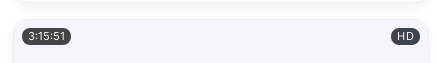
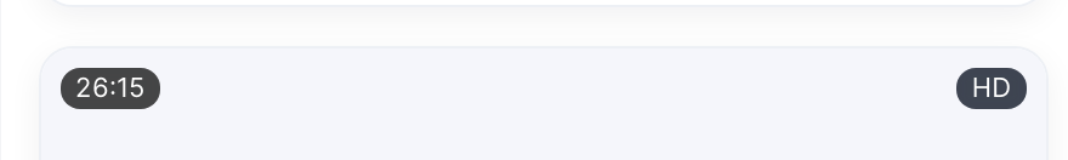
[28,29,65,43] 3:15:51 -> [75,69,146,103] 26:15

